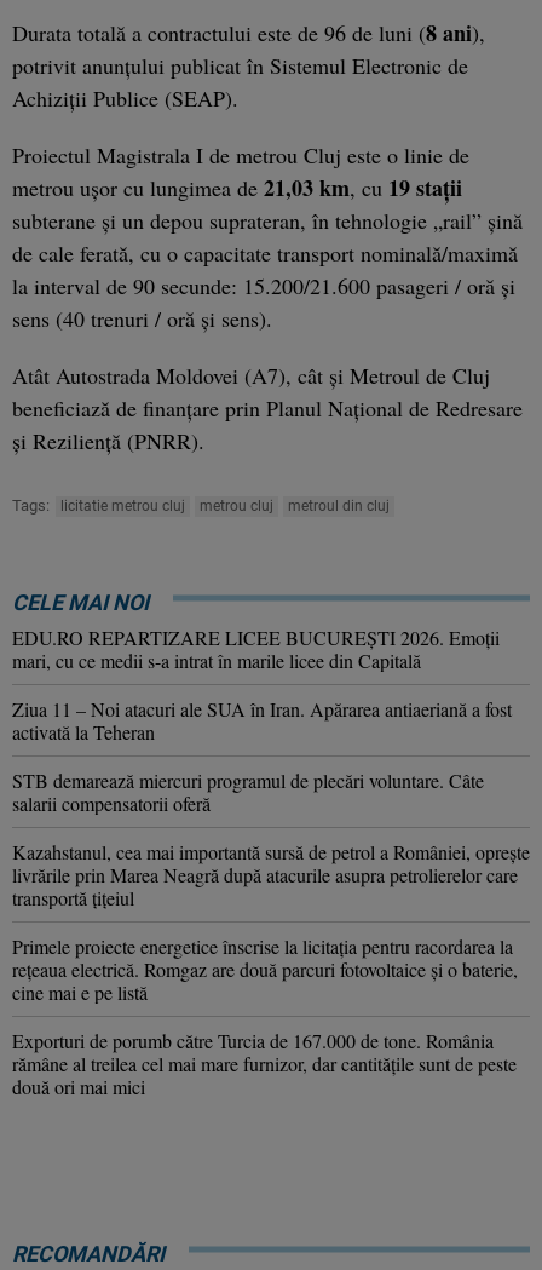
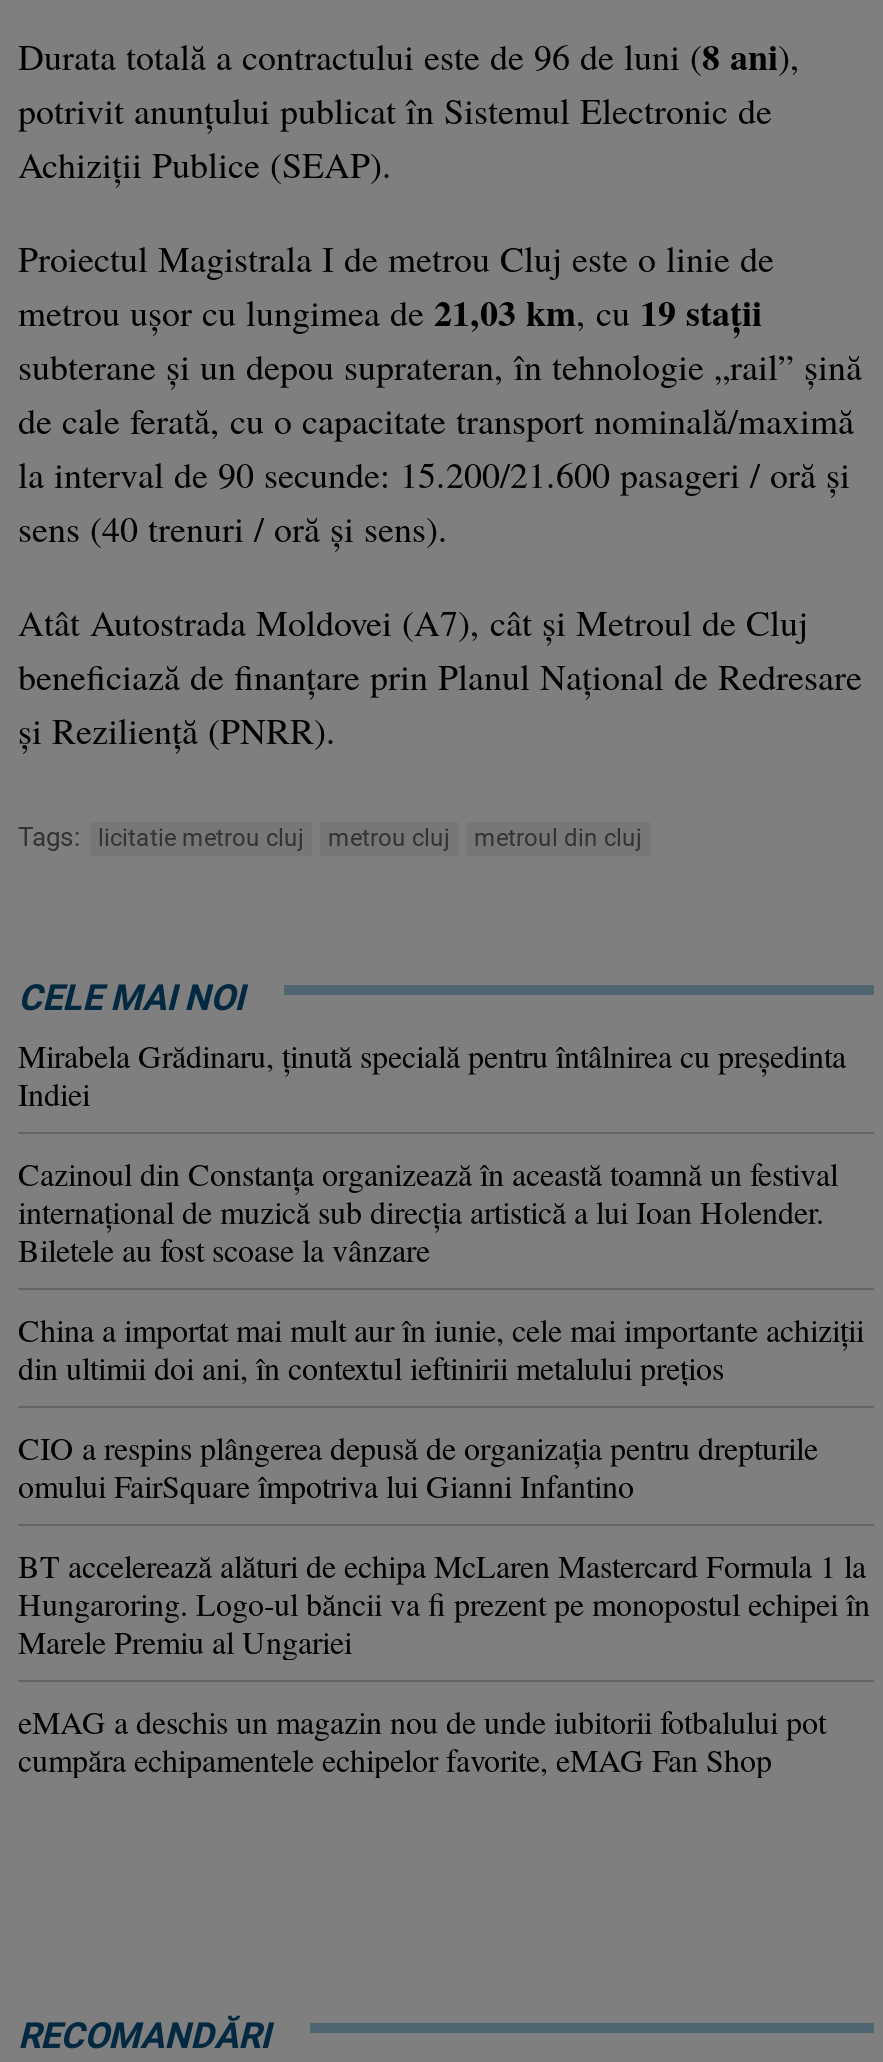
[12,624,500,673] EDU.RO REPARTIZARE LICEE BUCUREŞTI 2026. Emoţii | mari, cu ce medii s-a intrat în marile licee din Capitală -> [18,1034,846,1114] Mirabela Grădinaru, ţinută specială pentru întâlnirea cu preşedinta | Indiei
[12,696,512,744] Ziua 11 – Noi atacuri ale SUA în Iran. Apărarea antiaeriană a fost | activată la Teheran -> [18,1152,838,1270] Cazinoul din Constanța organizează în această toamnă un festival | internațional de muzică sub direcția artistică a lui Ioan Holender. | Biletele au fost scoase la vânzare
[12,767,484,816] STB demarează miercuri programul de plecări voluntare. Câte | salarii compensatorii oferă -> [18,1308,864,1388] China a importat mai mult aur în iunie, cele mai importante achiziții | din ultimii doi ani, în contextul ieftinirii metalului prețios
[12,839,530,910] Kazahstanul, cea mai importantă sursă de petrol a României, oprește | livrările prin Marea Neagră după atacurile asupra petrolierelor care | transportă țițeiul -> [18,1426,818,1506] CIO a respins plângerea depusă de organizația pentru drepturile | omului FairSquare împotriva lui Gianni Infantino
[12,933,518,1005] Primele proiecte energetice înscrise la licitația pentru racordarea la | rețeaua electrică. Romgaz are două parcuri fotovoltaice și o baterie, | cine mai e pe listă -> [18,1544,870,1662] BT accelerează alături de echipa McLaren Mastercard Formula 1 la | Hungaroring. Logo-ul băncii va fi prezent pe monopostul echipei în | Marele Premiu al Ungariei
[12,1028,517,1099] Exporturi de porumb către Turcia de 167.000 de tone. România | rămâne al treilea cel mai mare furnizor, dar cantitățile sunt de peste | două ori mai mici -> [18,1700,826,1780] eMAG a deschis un magazin nou de unde iubitorii fotbalului pot | cumpăra echipamentele echipelor favorite, eMAG Fan Shop

